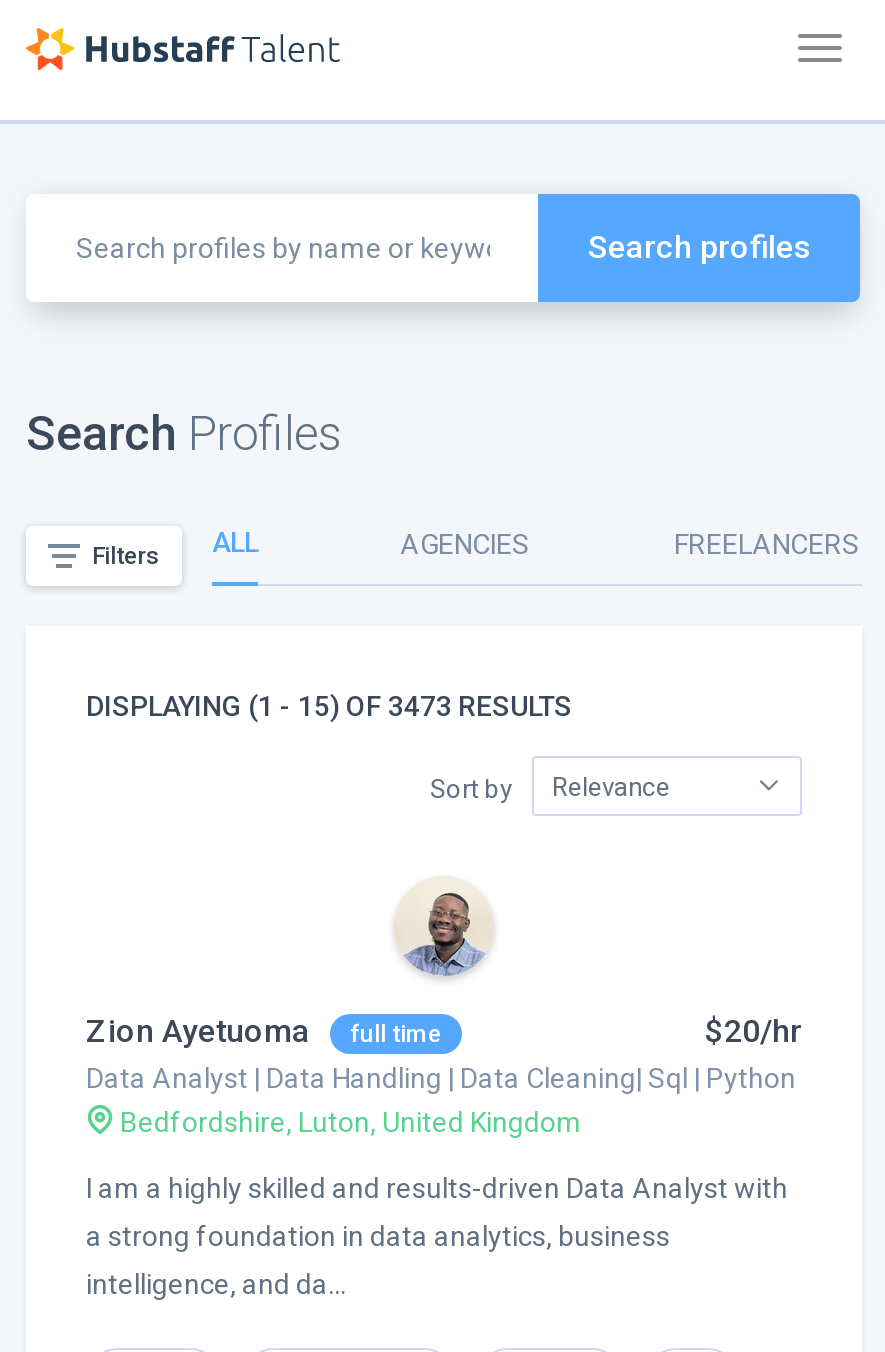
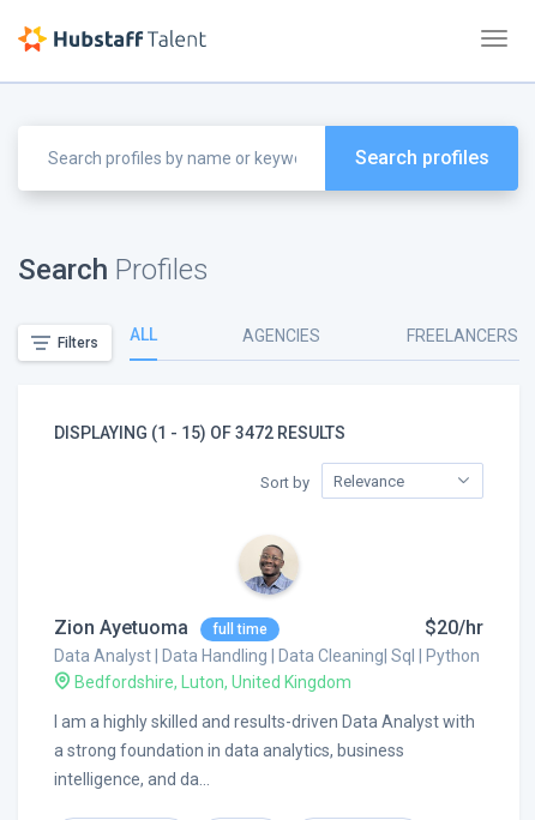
[86,690,572,722] DISPLAYING (1 - 15) OF 3473 RESULTS -> [54,423,345,442] DISPLAYING (1 - 15) OF 3472 RESULTS

